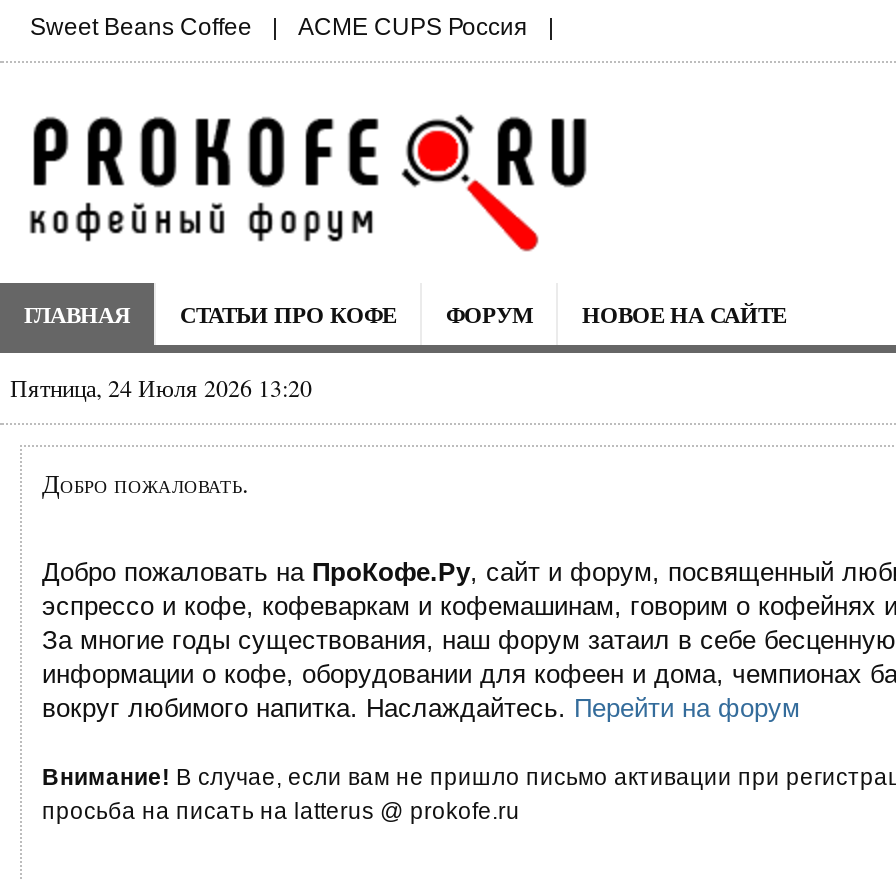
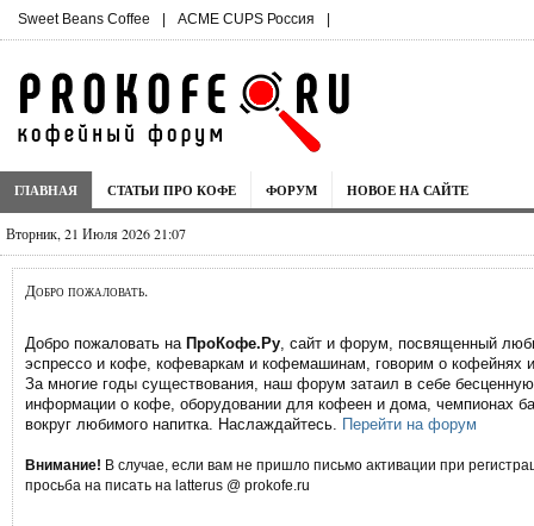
[10,371,312,403] Пятница, 24 Июля 2026 13:20 -> [6,224,186,243] Вторник, 21 Июля 2026 21:07

